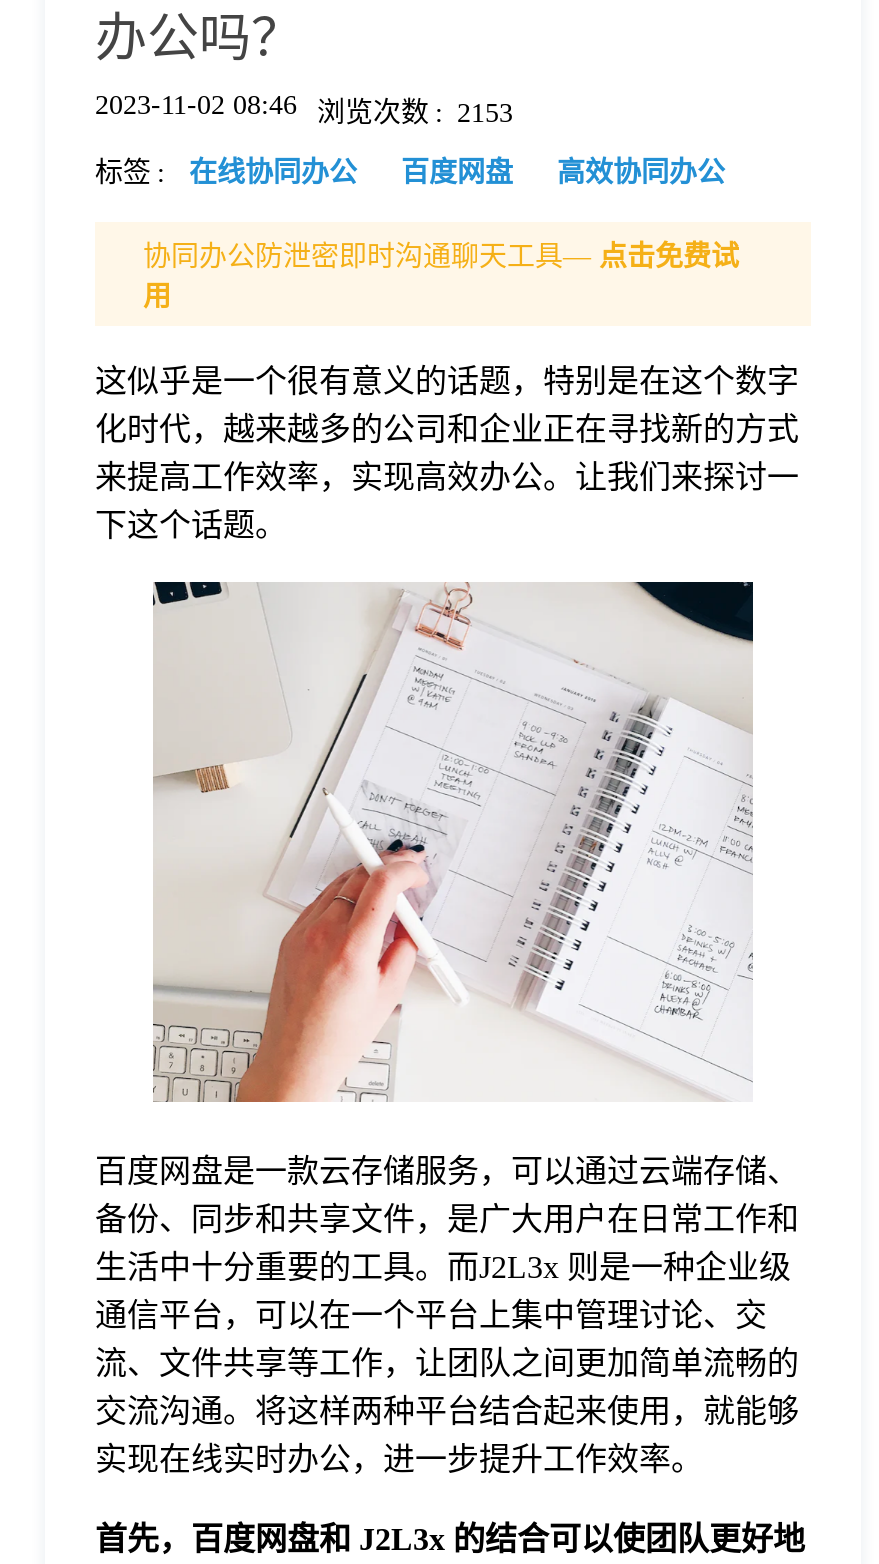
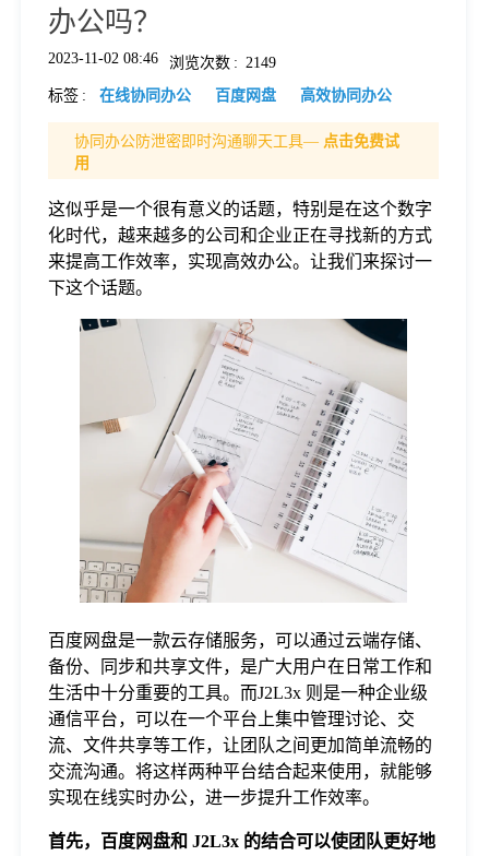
[95,90,513,128] 2023-11-02 08:46 浏览次数 : 2153 -> [48,50,276,71] 2023-11-02 08:46 浏览次数 : 2149

